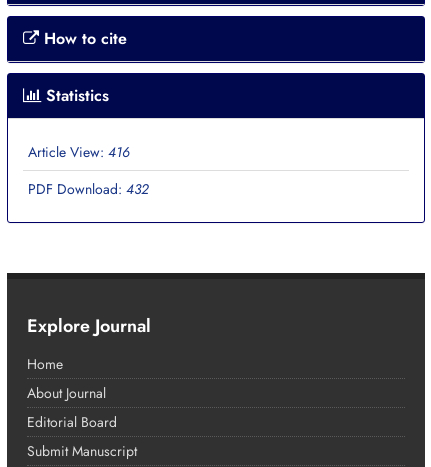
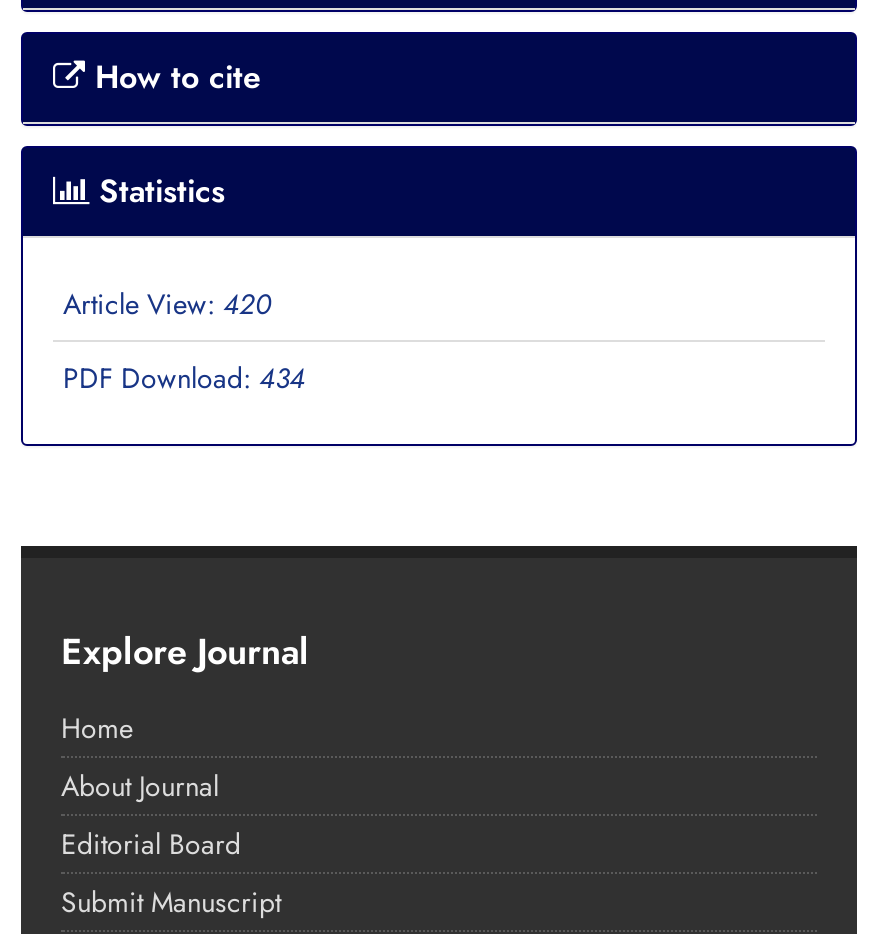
[28,142,130,162] Article View: 416 -> [63,283,271,323] Article View: 420
[28,179,149,199] PDF Download: 432 -> [63,357,305,397] PDF Download: 434

